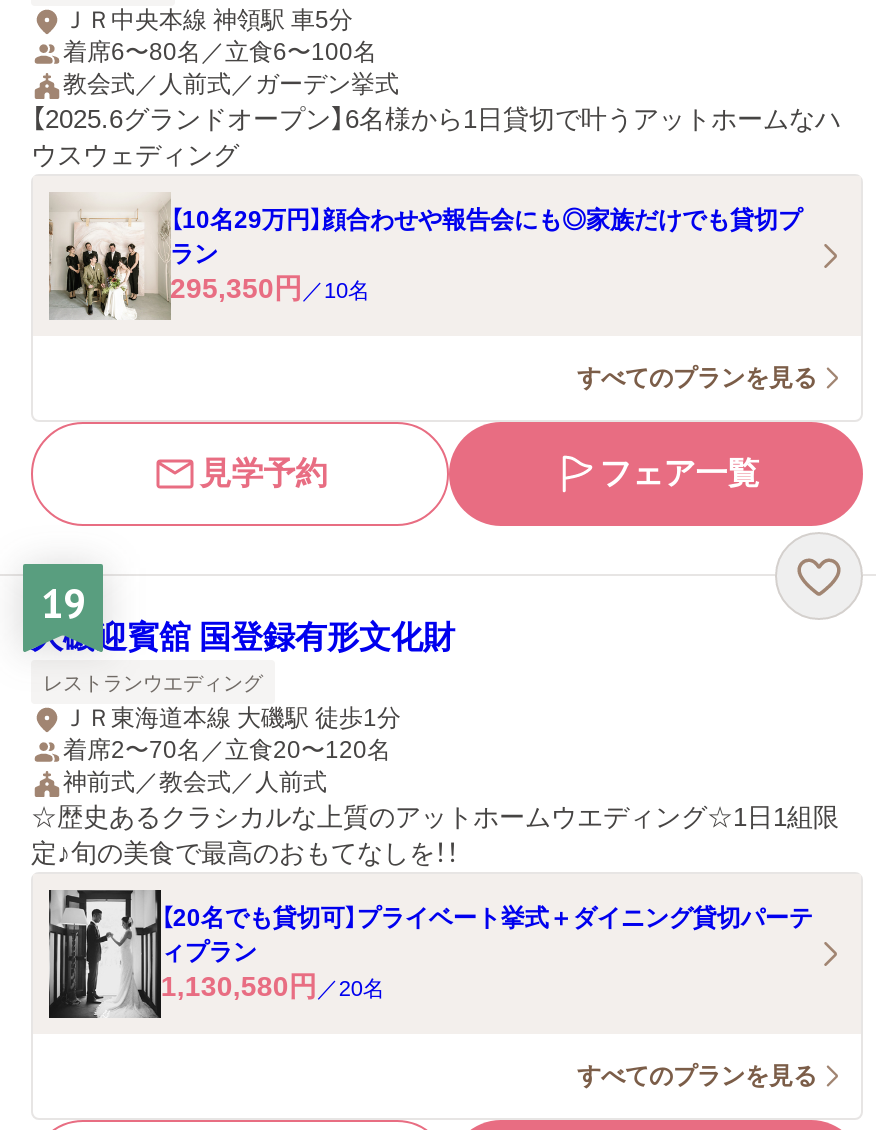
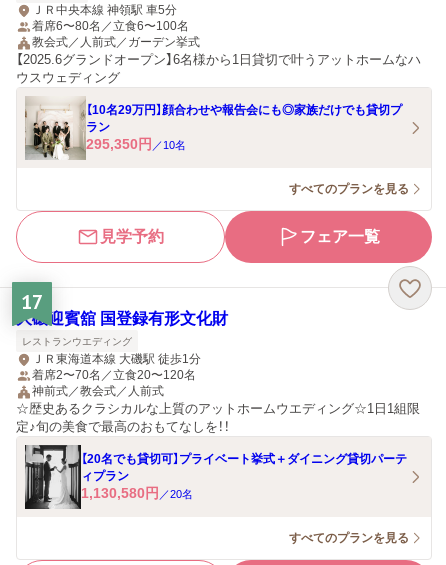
[41,578,85,630] 19 -> [21,289,43,315] 17

